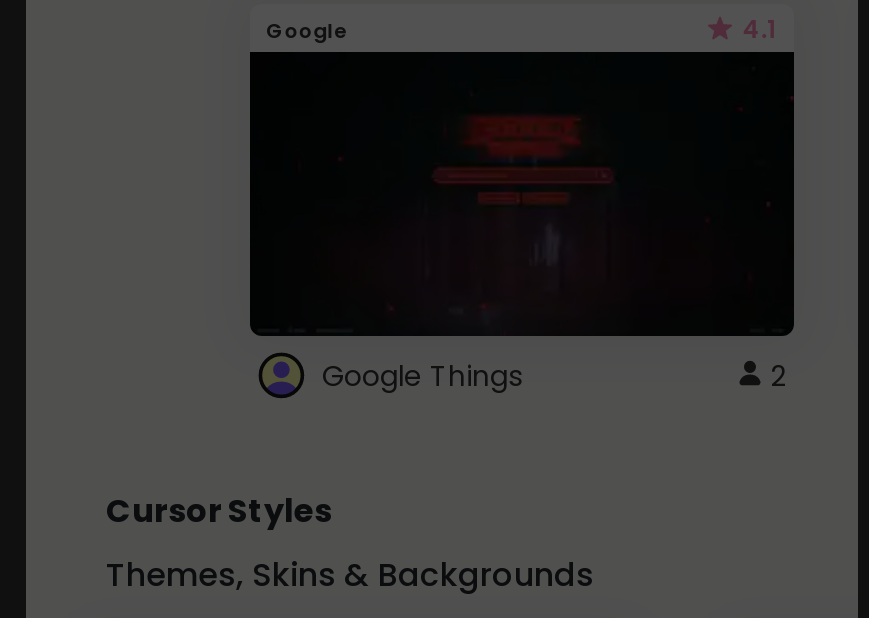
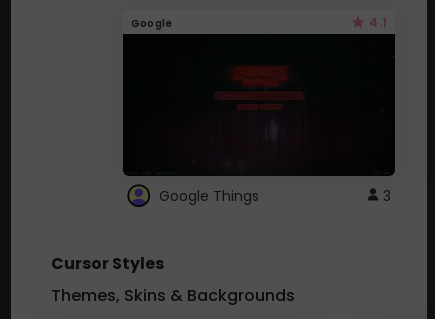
[770,356,786,396] 2 -> [383,186,391,206] 3

